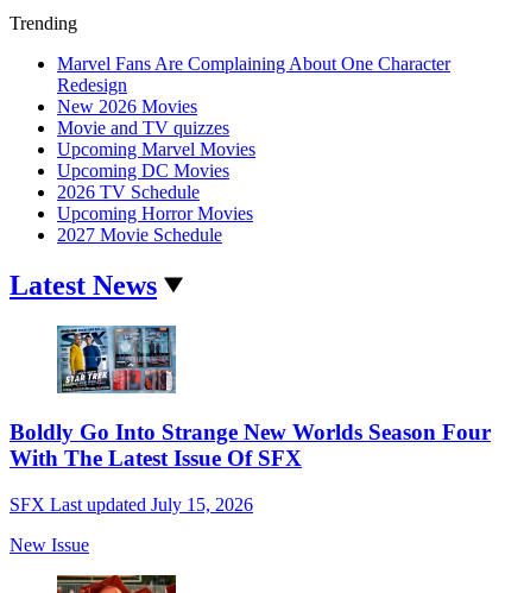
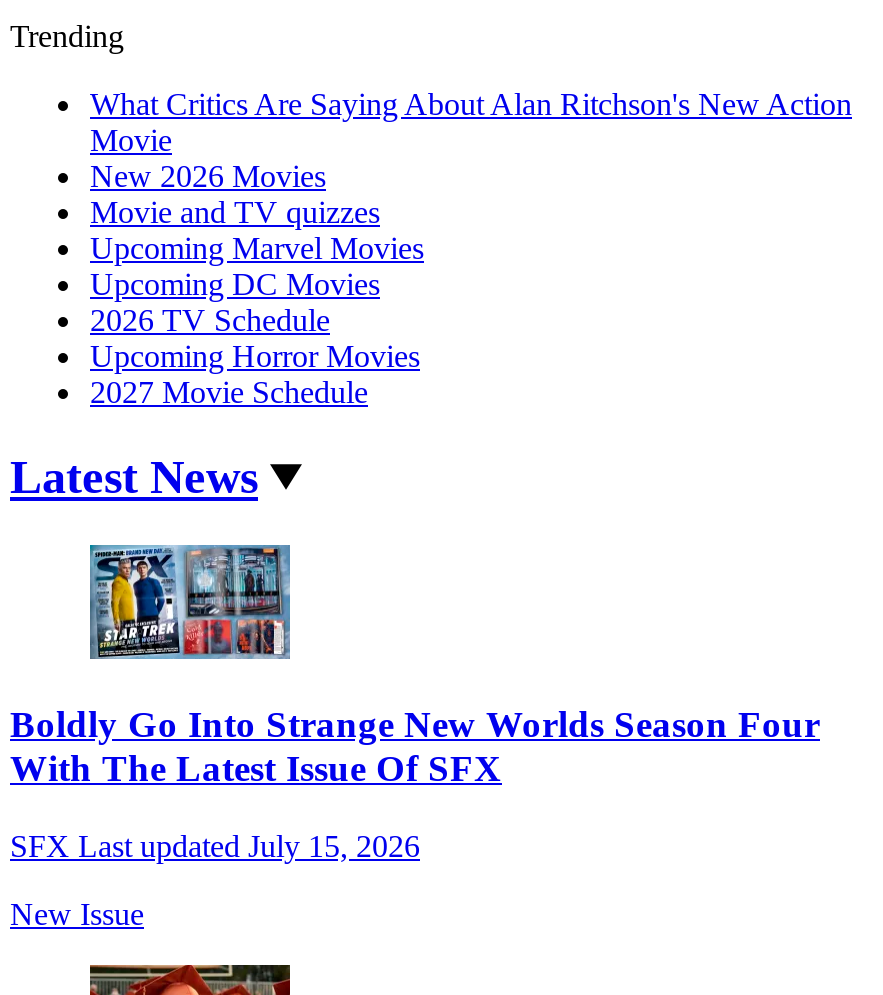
[57,54,450,95] Marvel Fans Are Complaining About One Character | Redesign -> [90,87,852,157] What Critics Are Saying About Alan Ritchson's New Action | Movie

